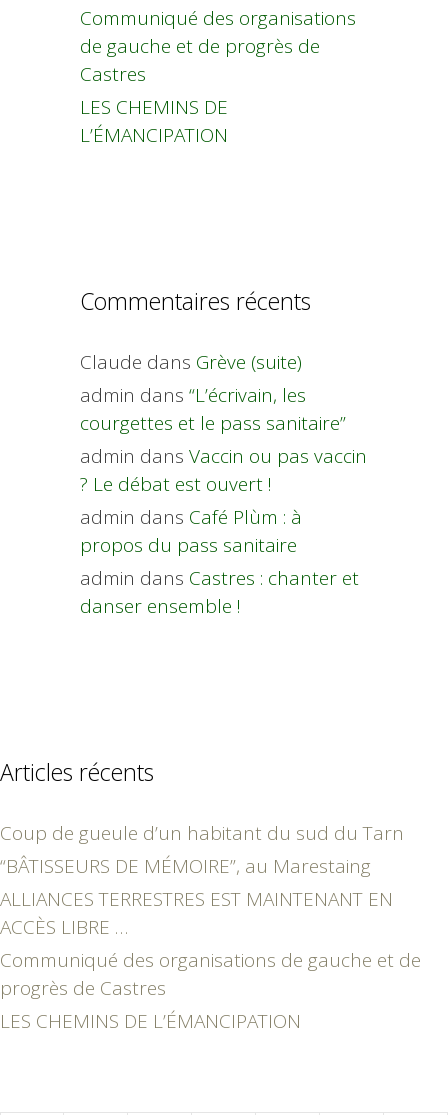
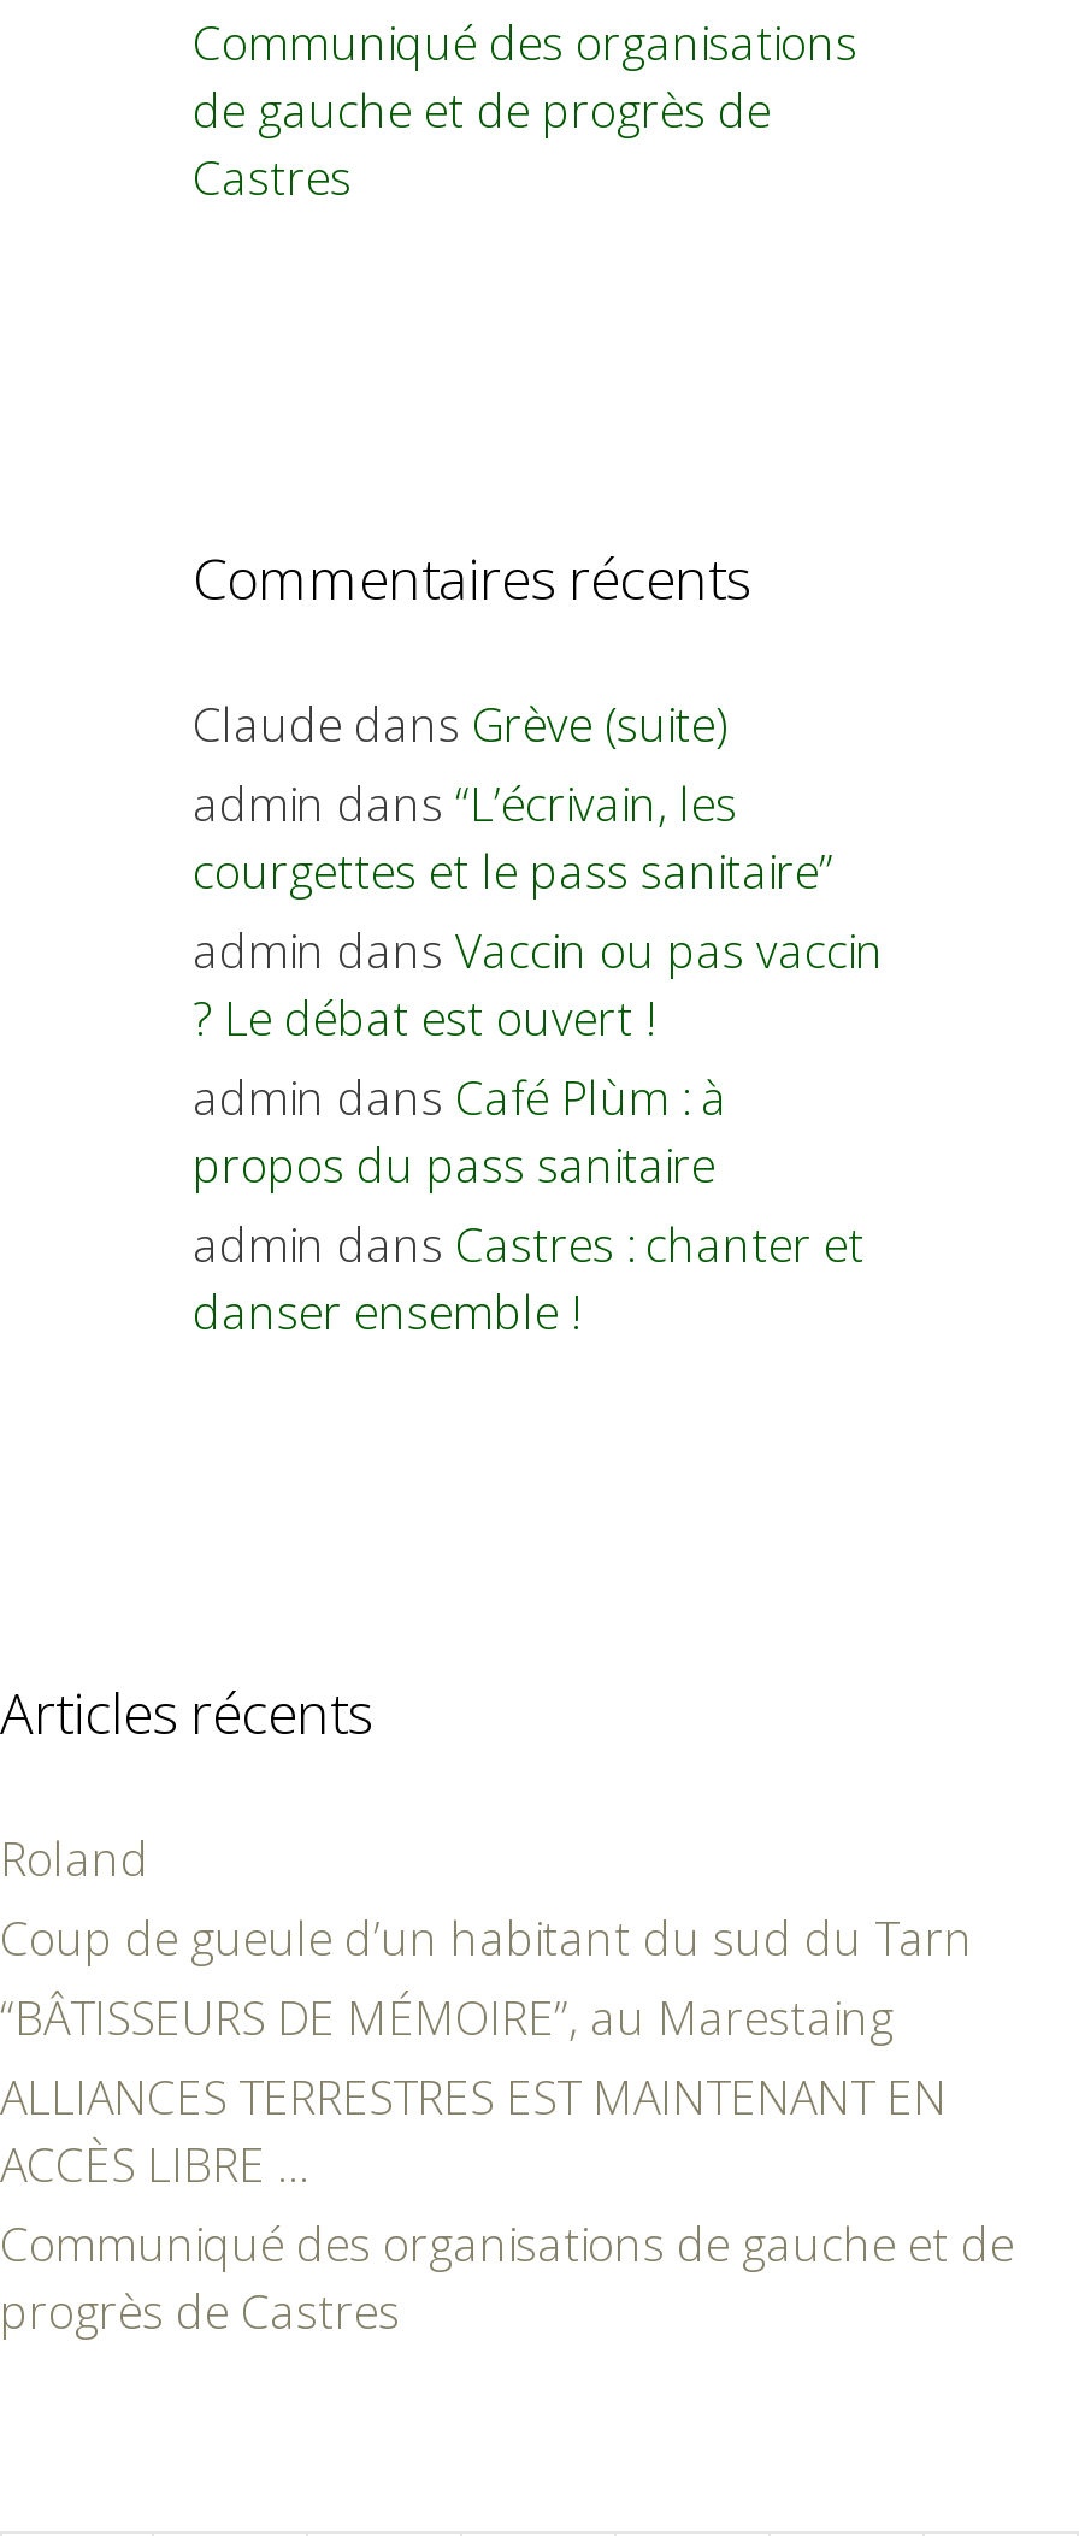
[80,94,228,148] LES CHEMINS DE | L’ÉMANCIPATION -> none
none -> [0,1829,149,1892] Roland
[0,1008,301,1034] LES CHEMINS DE L’ÉMANCIPATION -> none

